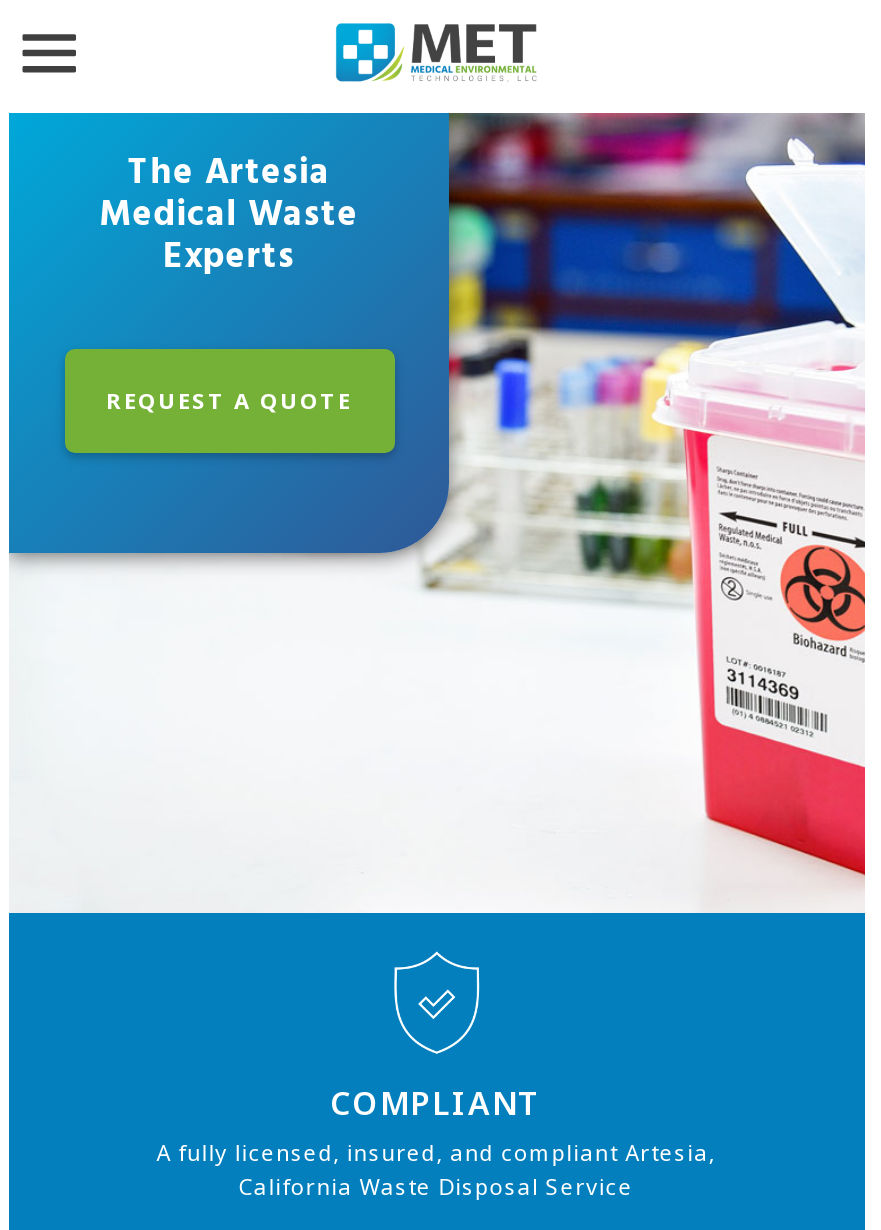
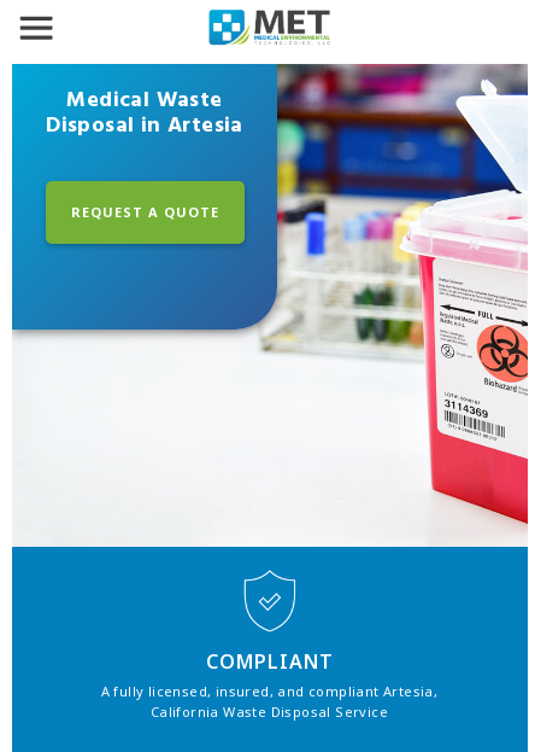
[128,145,330,203] The Artesia -> none
moved [100,187,358,245] -> [67,83,222,118]: Medical Waste
[447,217,855,401] [image] -> [276,101,522,212] [image]
[163,229,295,287] Experts -> [46,109,243,144] Disposal in Artesia
moved [106,385,352,415] -> [70,203,219,221]: REQUEST A QUOTE

